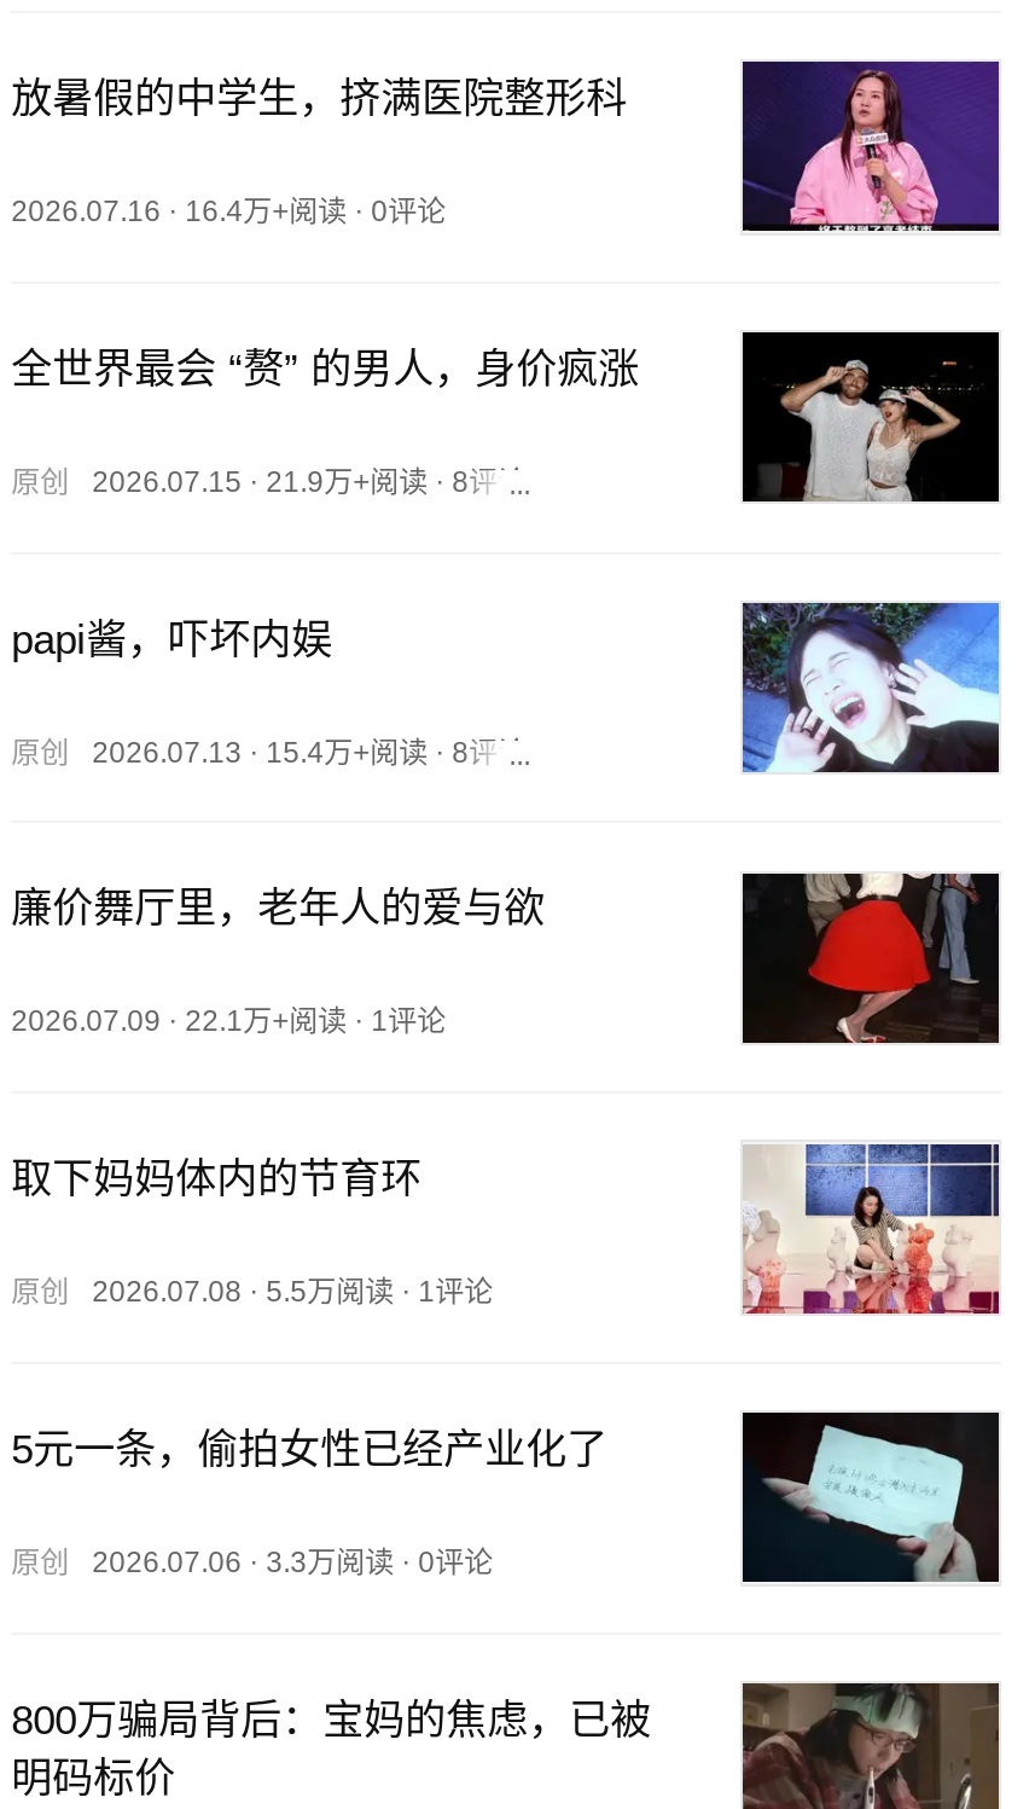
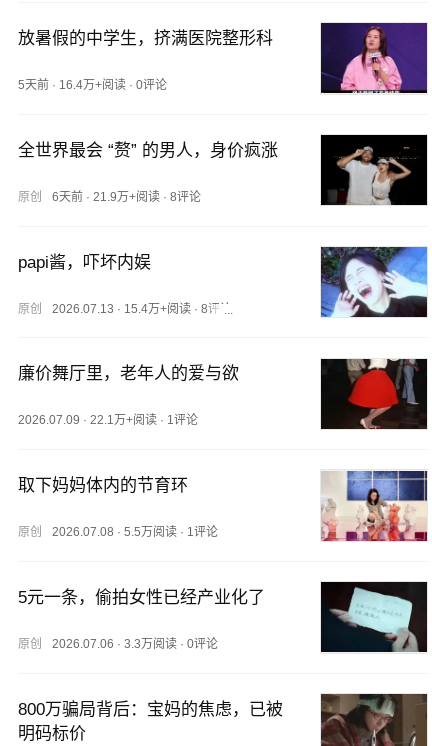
[11,195,446,228] 2026.07.16 · 16.4万+阅读· 0评论 -> [18,78,167,92] 5天前· 16.4万+阅读· 0评论
[92,465,527,499] 2026.07.15 · 21.9万+阅读· 8评论 -> [52,190,201,204] 6天前· 21.9万+阅读· 8评论

